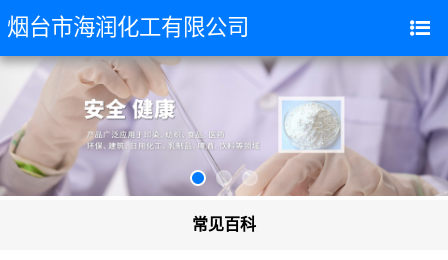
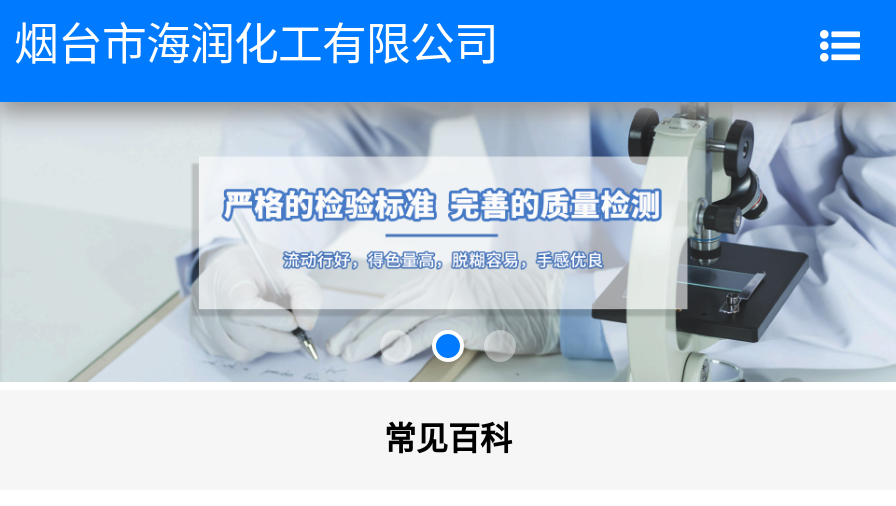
[3,58,445,197] [image] -> [6,106,890,382] [image]

